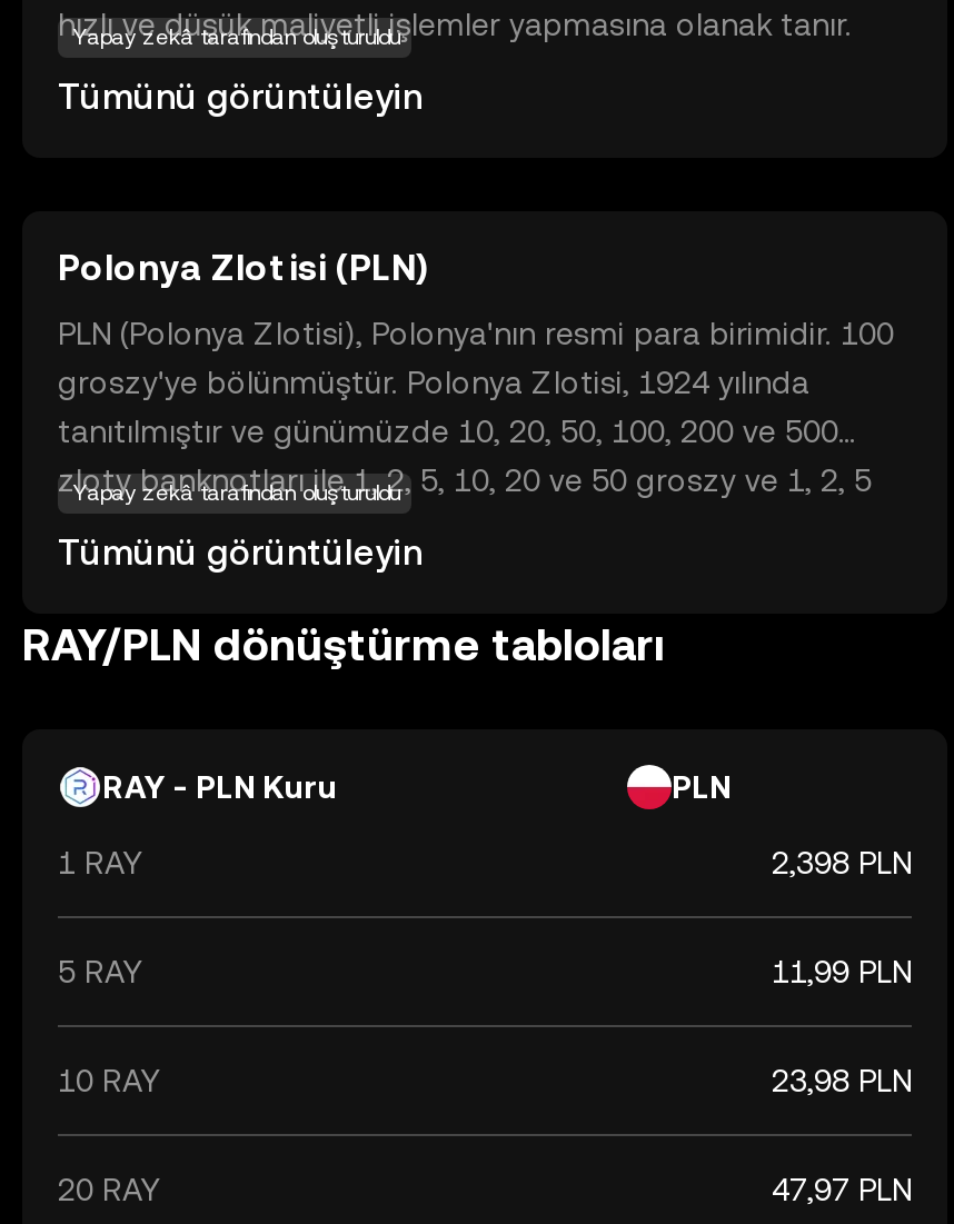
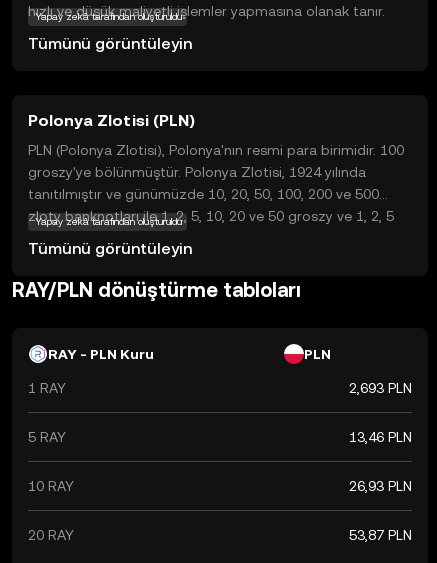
[772,845,912,880] 2,398 PLN -> [349,380,412,396] 2,693 PLN
[772,954,912,989] 11,99 PLN -> [349,429,412,445] 13,46 PLN
[772,1063,912,1098] 23,98 PLN -> [349,478,412,494] 26,93 PLN
[772,1172,912,1207] 47,97 PLN -> [349,527,412,543] 53,87 PLN

